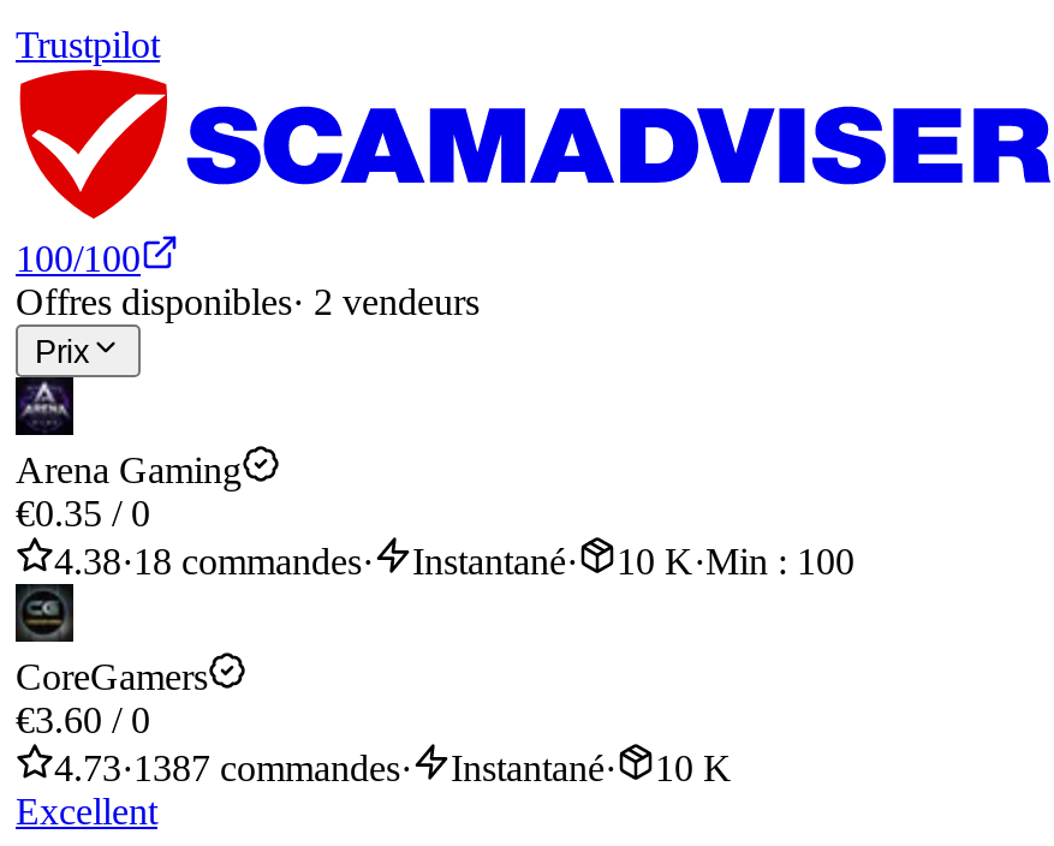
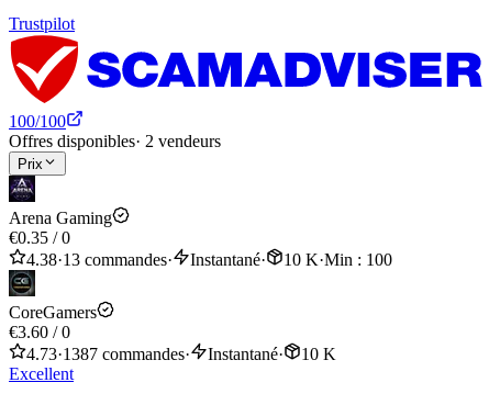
[54,542,854,583] 4.38 · 18 commandes· Instantané· 10 K · Min : 100 -> [26,251,392,269] 4.38 · 13 commandes· Instantané· 10 K · Min : 100

